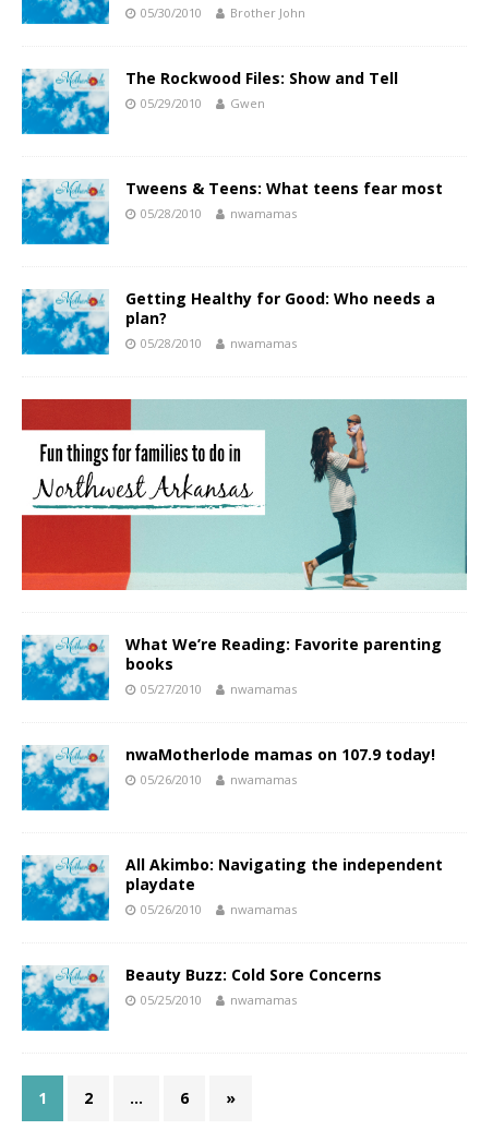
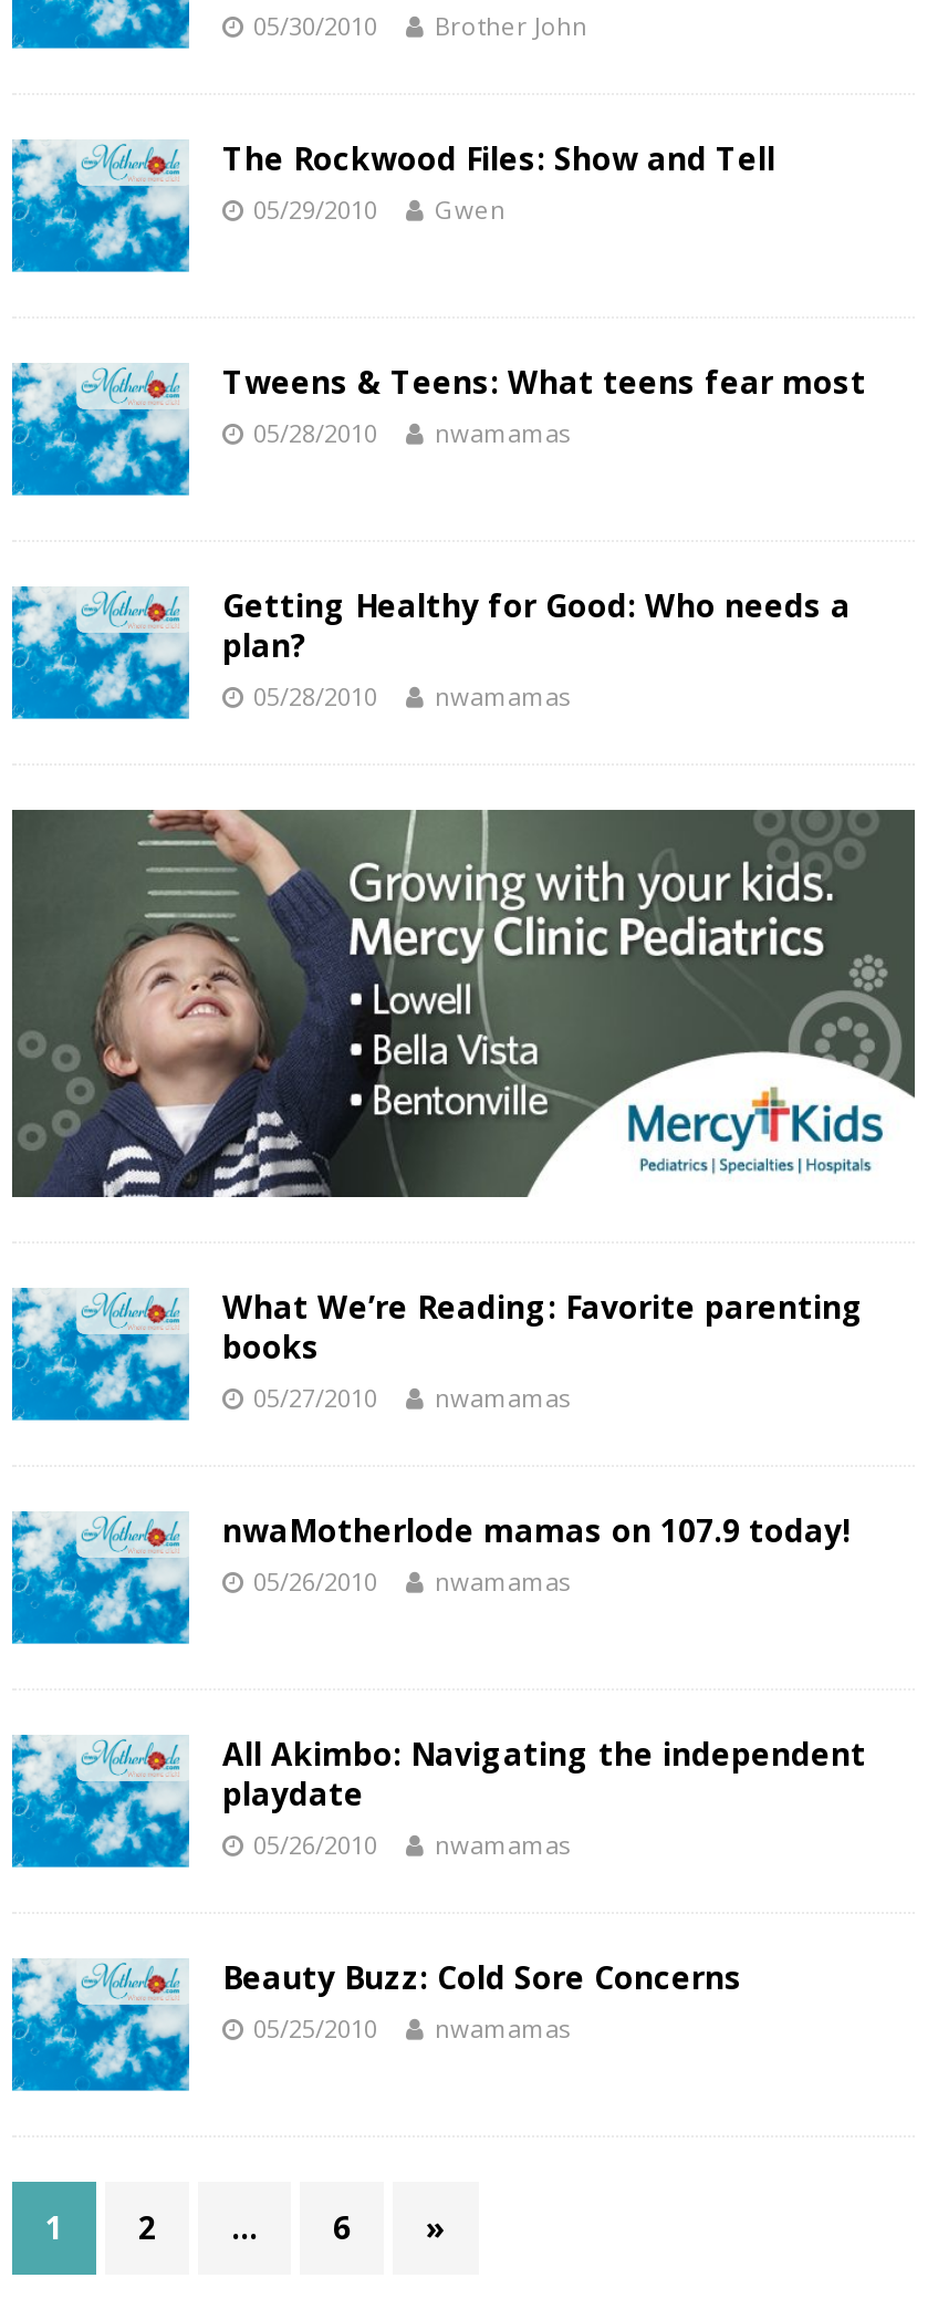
[21,398,468,591] [image] -> [10,808,917,1199] [image]

